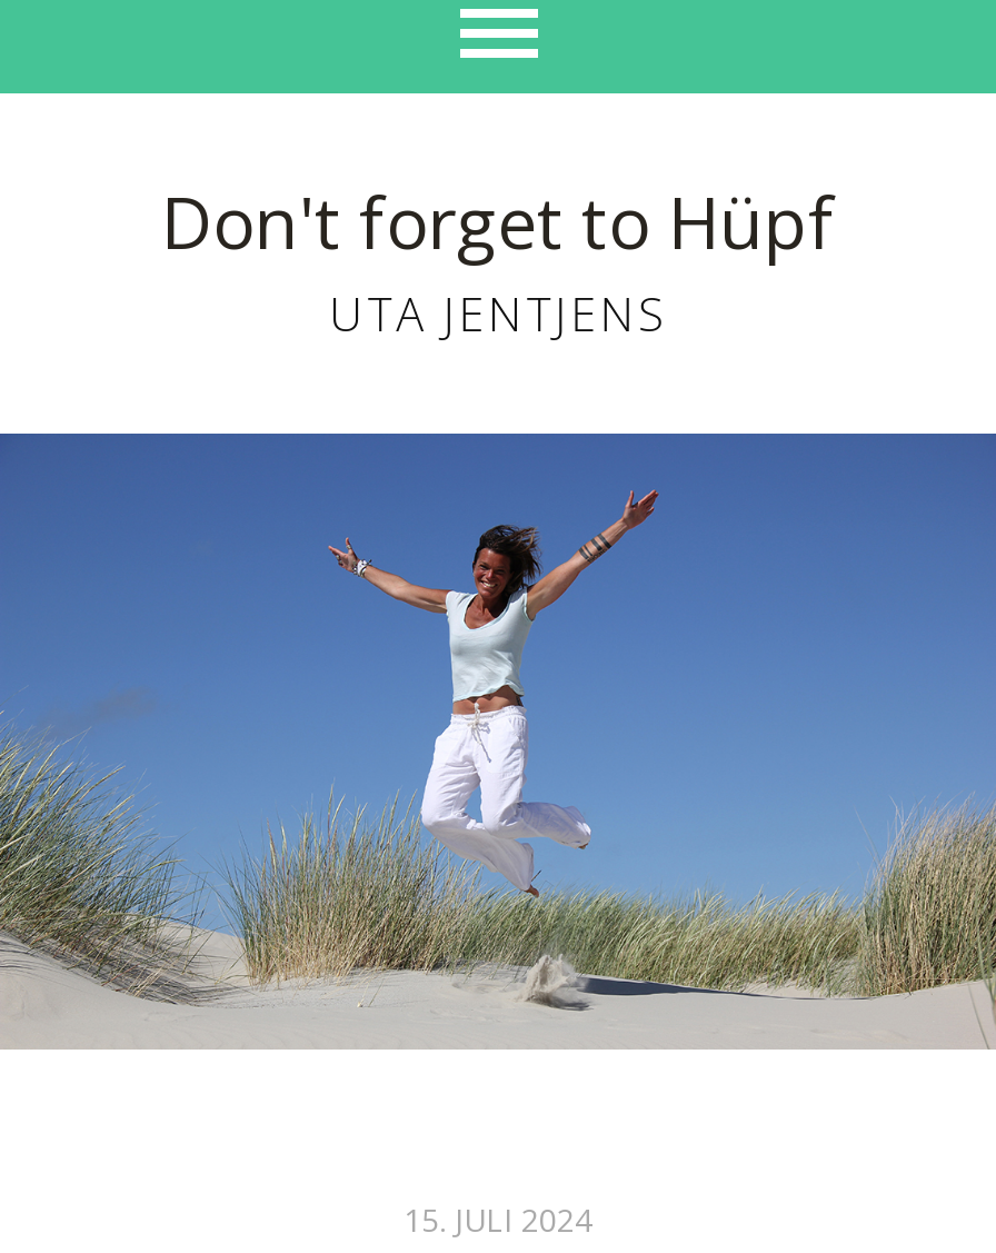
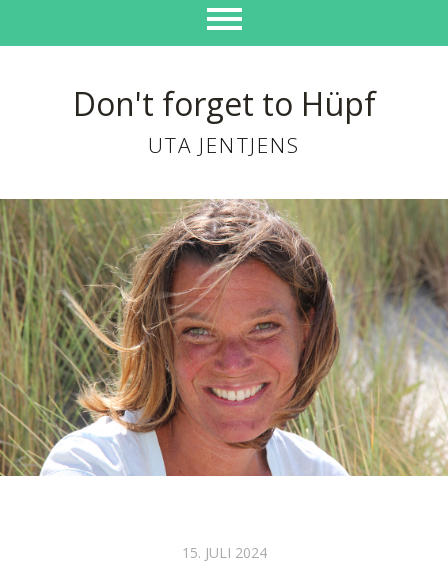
[7,431,989,1050] [image] -> [3,198,445,476] [image]

